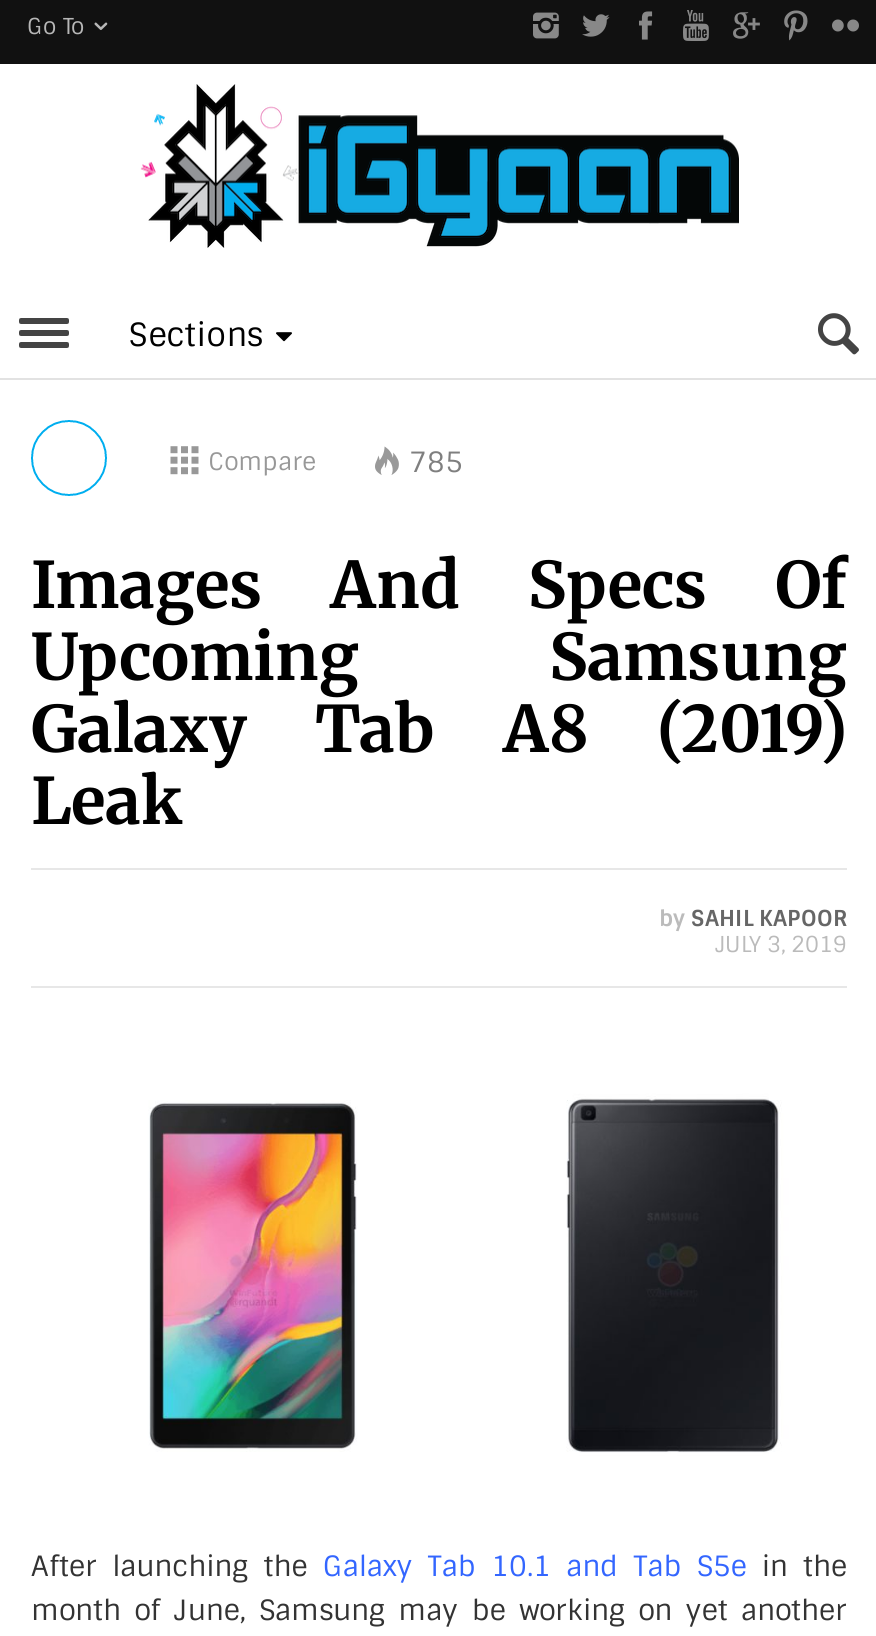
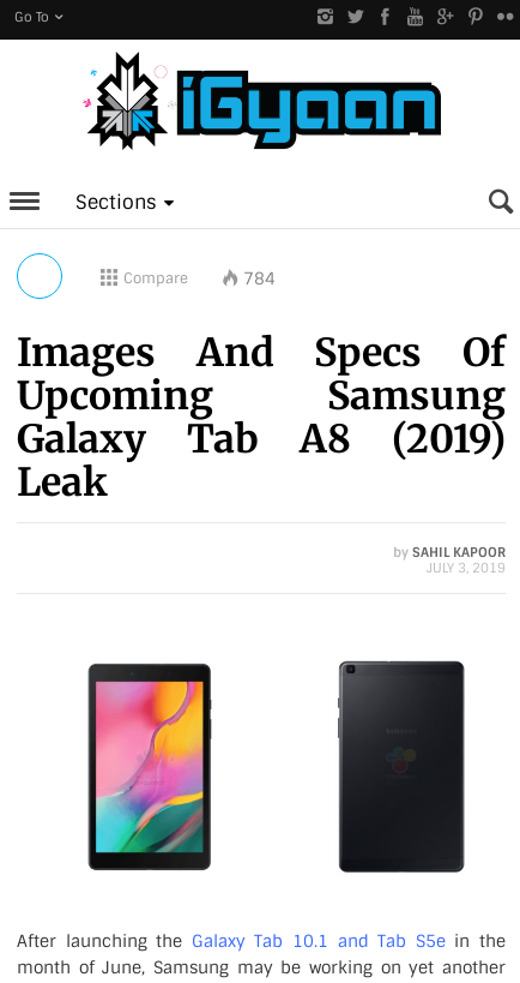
[409,444,463,480] 785 -> [243,268,276,289] 784

